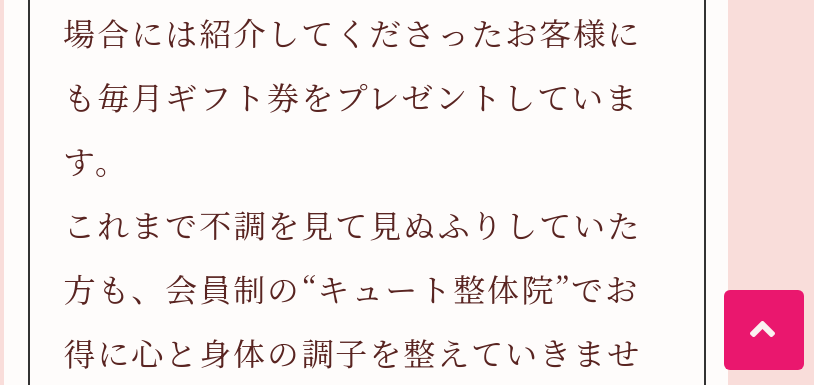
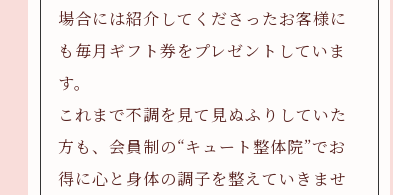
[722,288,806,372] [image] -> none

